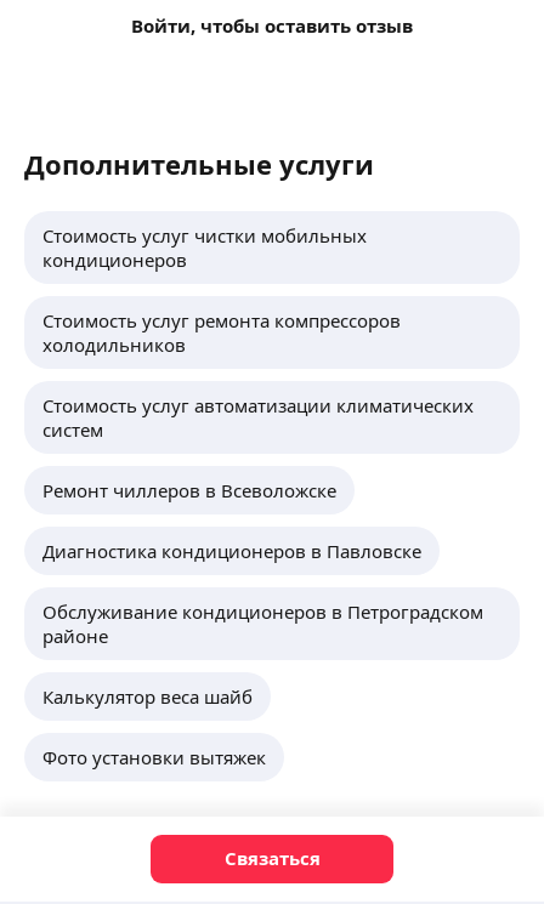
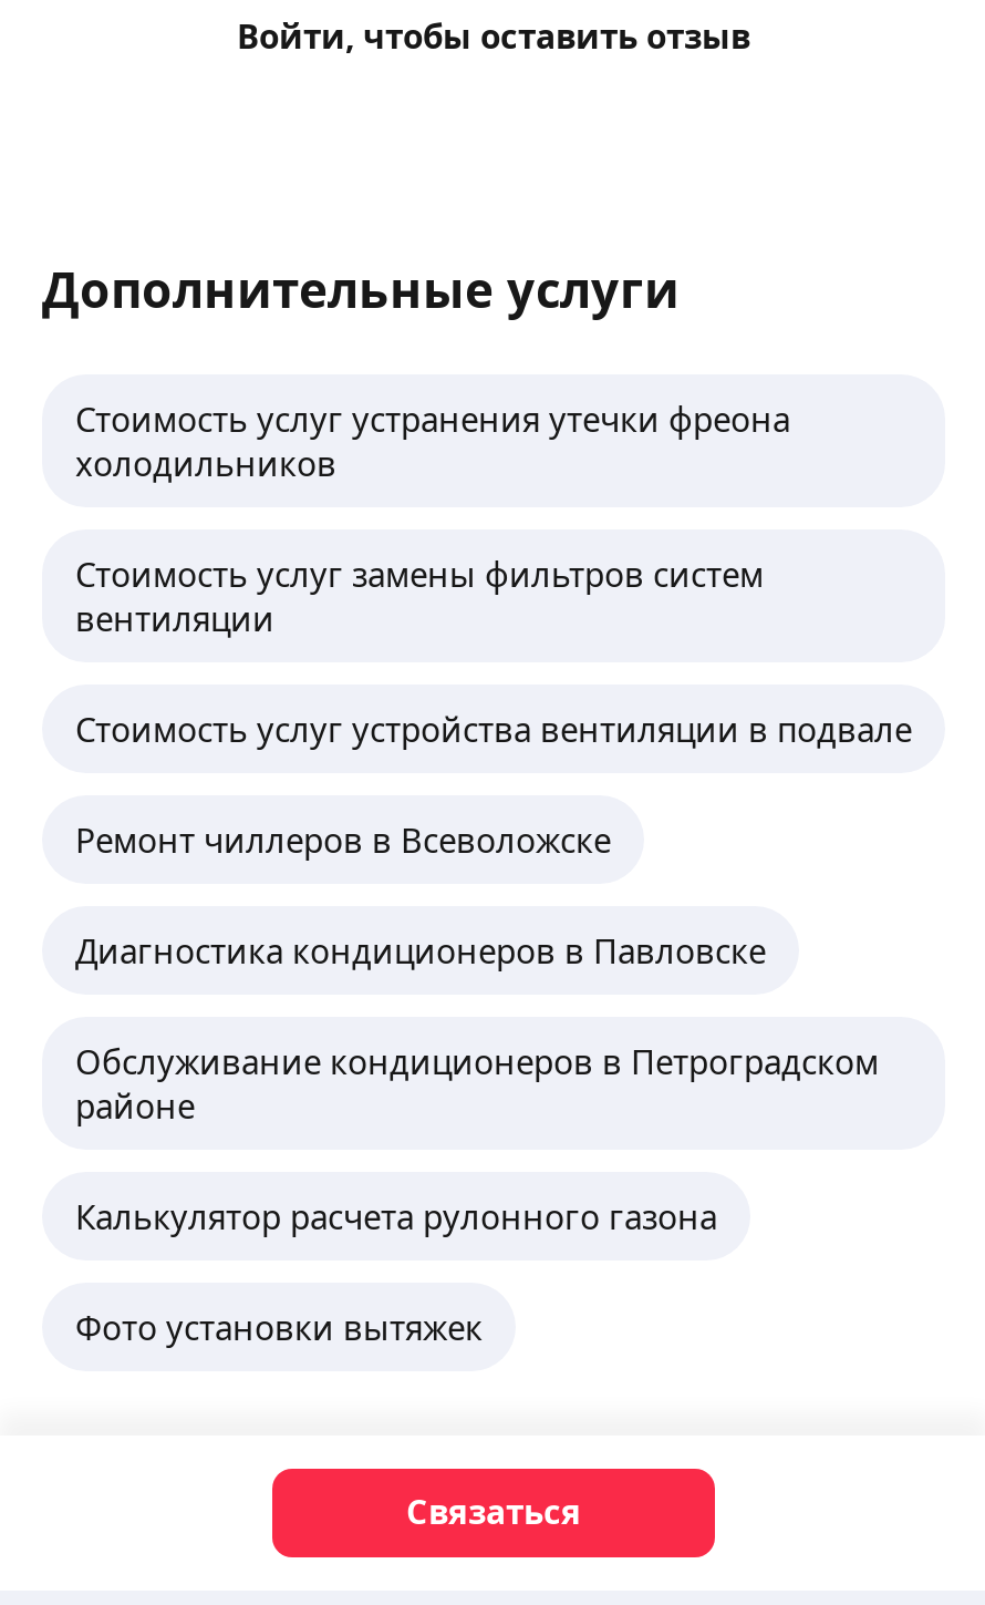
[42,223,401,332] Стоимость услуг чистки мобильных | кондиционеров | Стоимость услуг ремонта компрессоров -> [75,395,790,440] Стоимость услуг устранения утечки фреона
moved [42,332,186,356] -> [75,440,336,484]: холодильников
[42,393,474,441] Стоимость услуг автоматизации климатических | систем -> [75,551,912,750] Стоимость услуг замены фильтров систем | вентиляции | Стоимость услуг устройства вентиляции в подвале
[42,684,253,708] Калькулятор веса шайб -> [75,1193,717,1237] Калькулятор расчета рулонного газона

